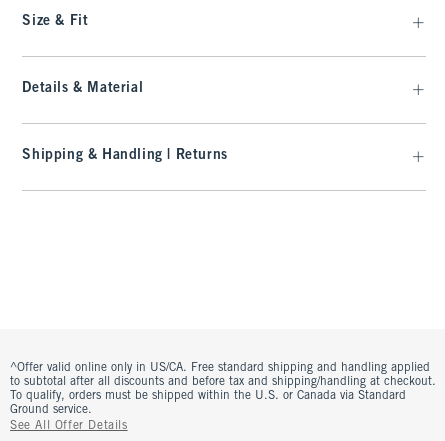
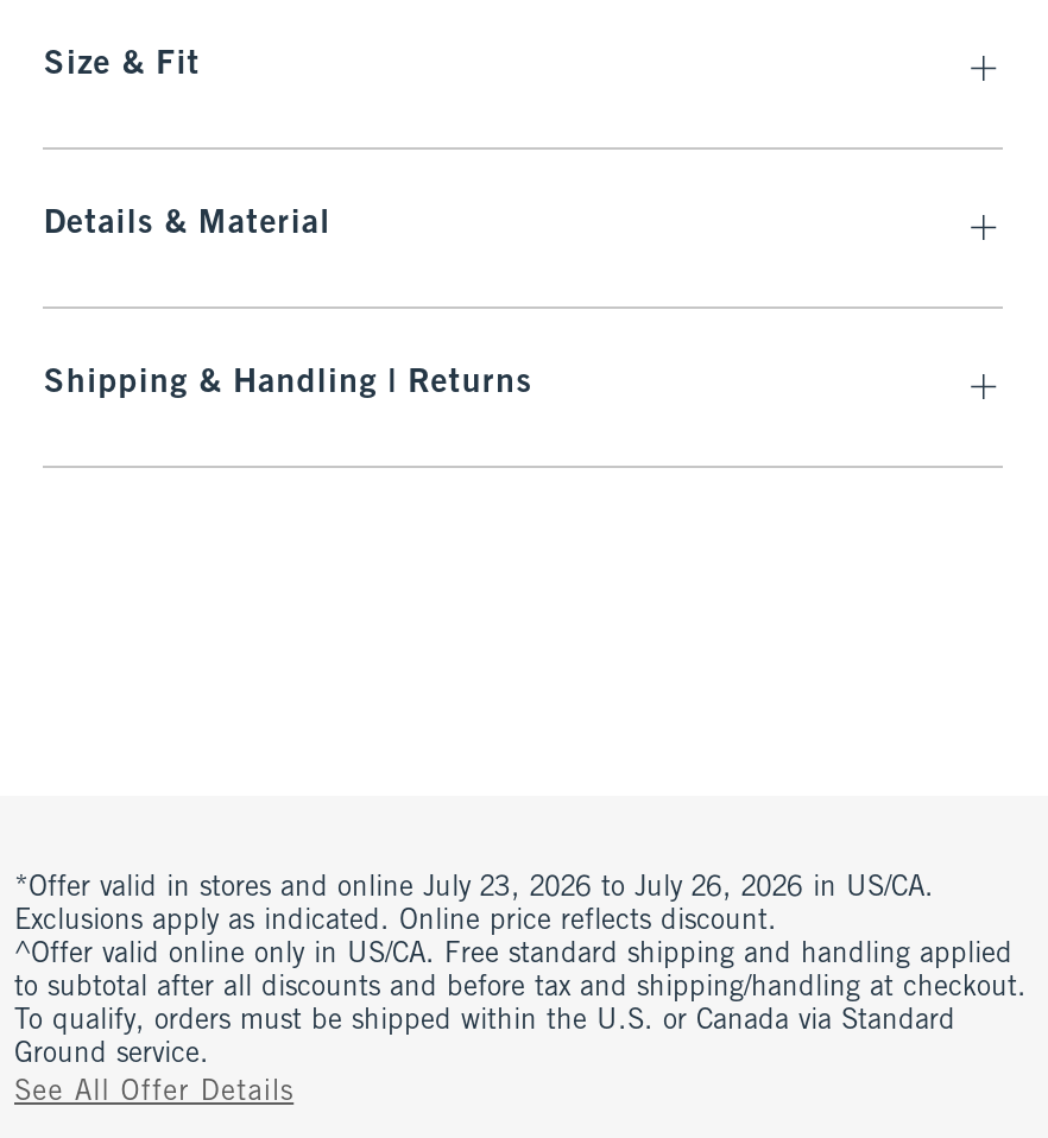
none -> [14,874,934,936] *Offer valid in stores and online July 23, 2026 to July 26, 2026 in US/CA. | Exclusions apply as indicated. Online price reflects discount.

